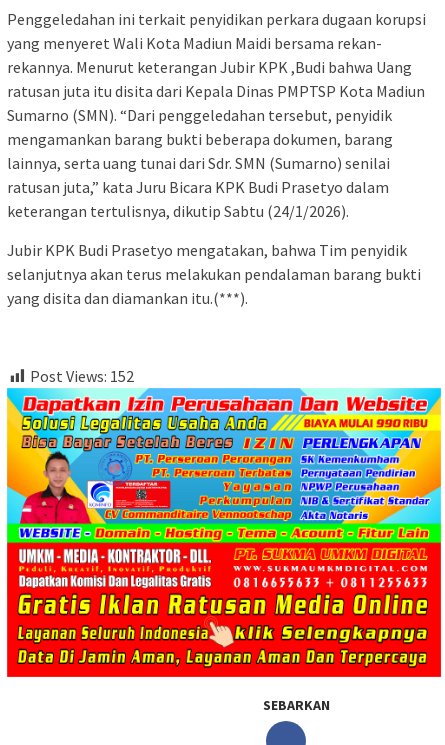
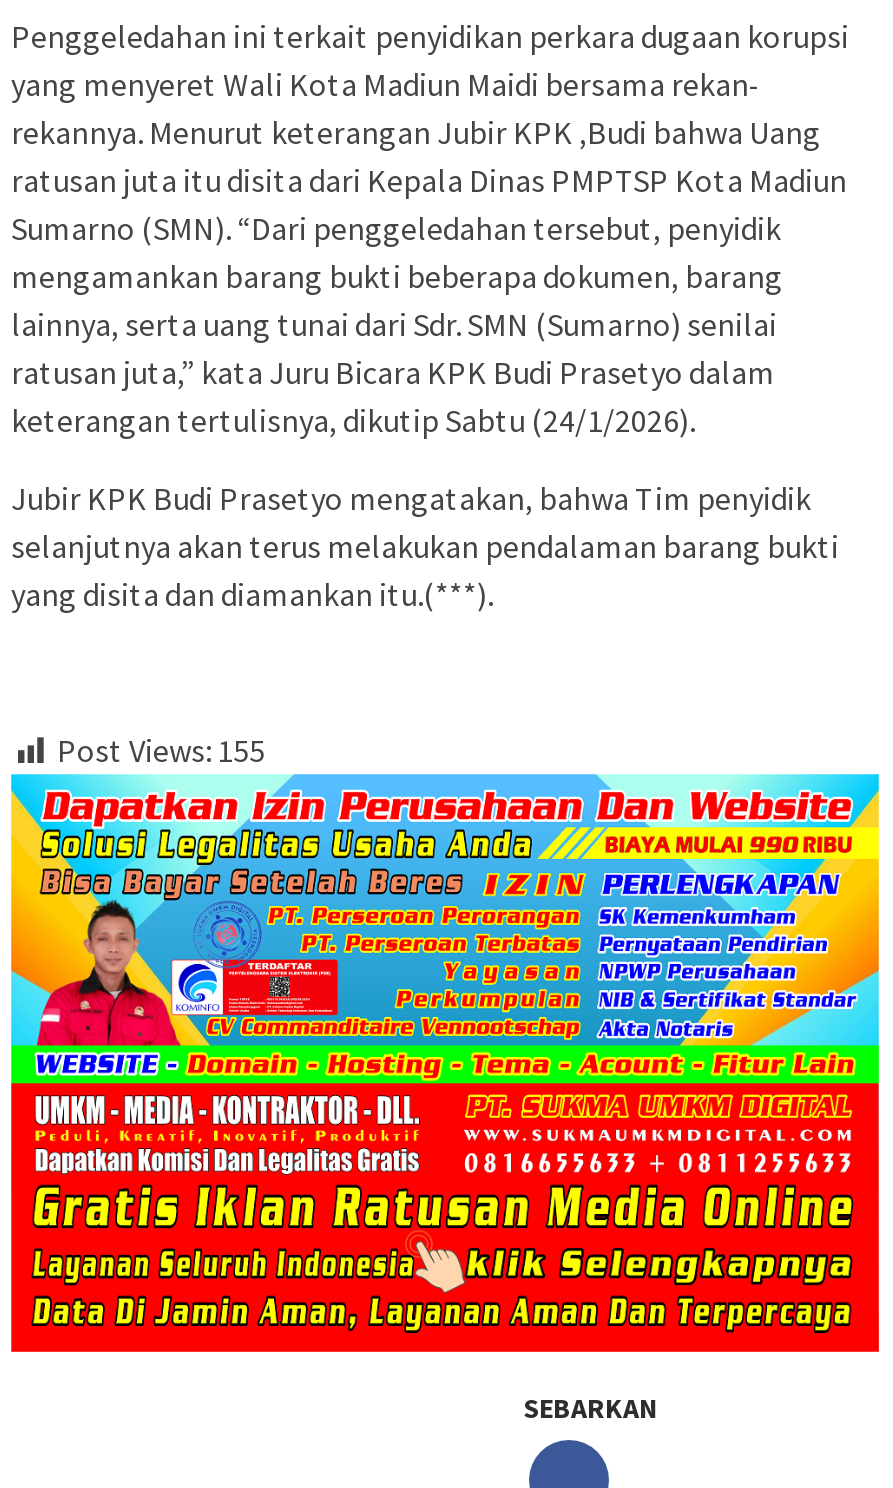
[30,366,134,386] Post Views: 152 -> [57,730,265,770] Post Views: 155

